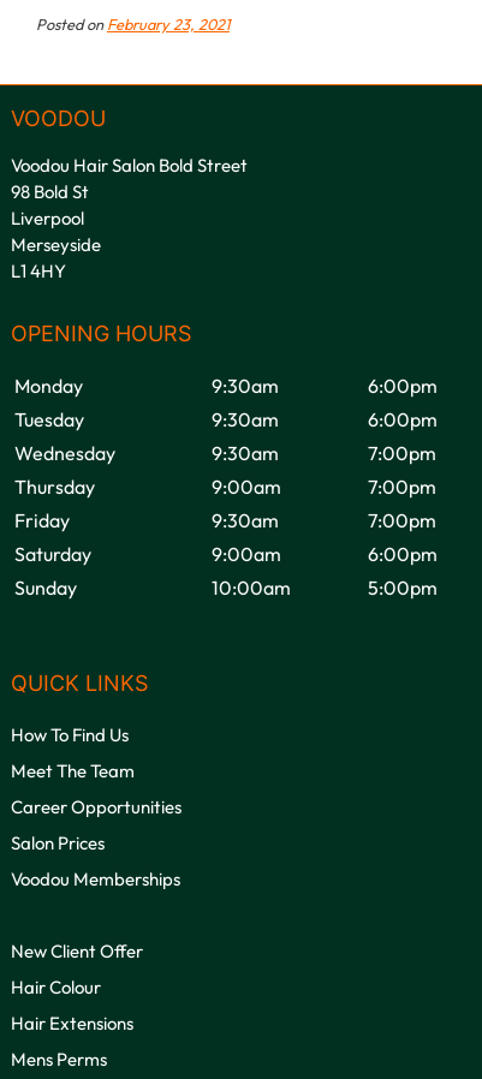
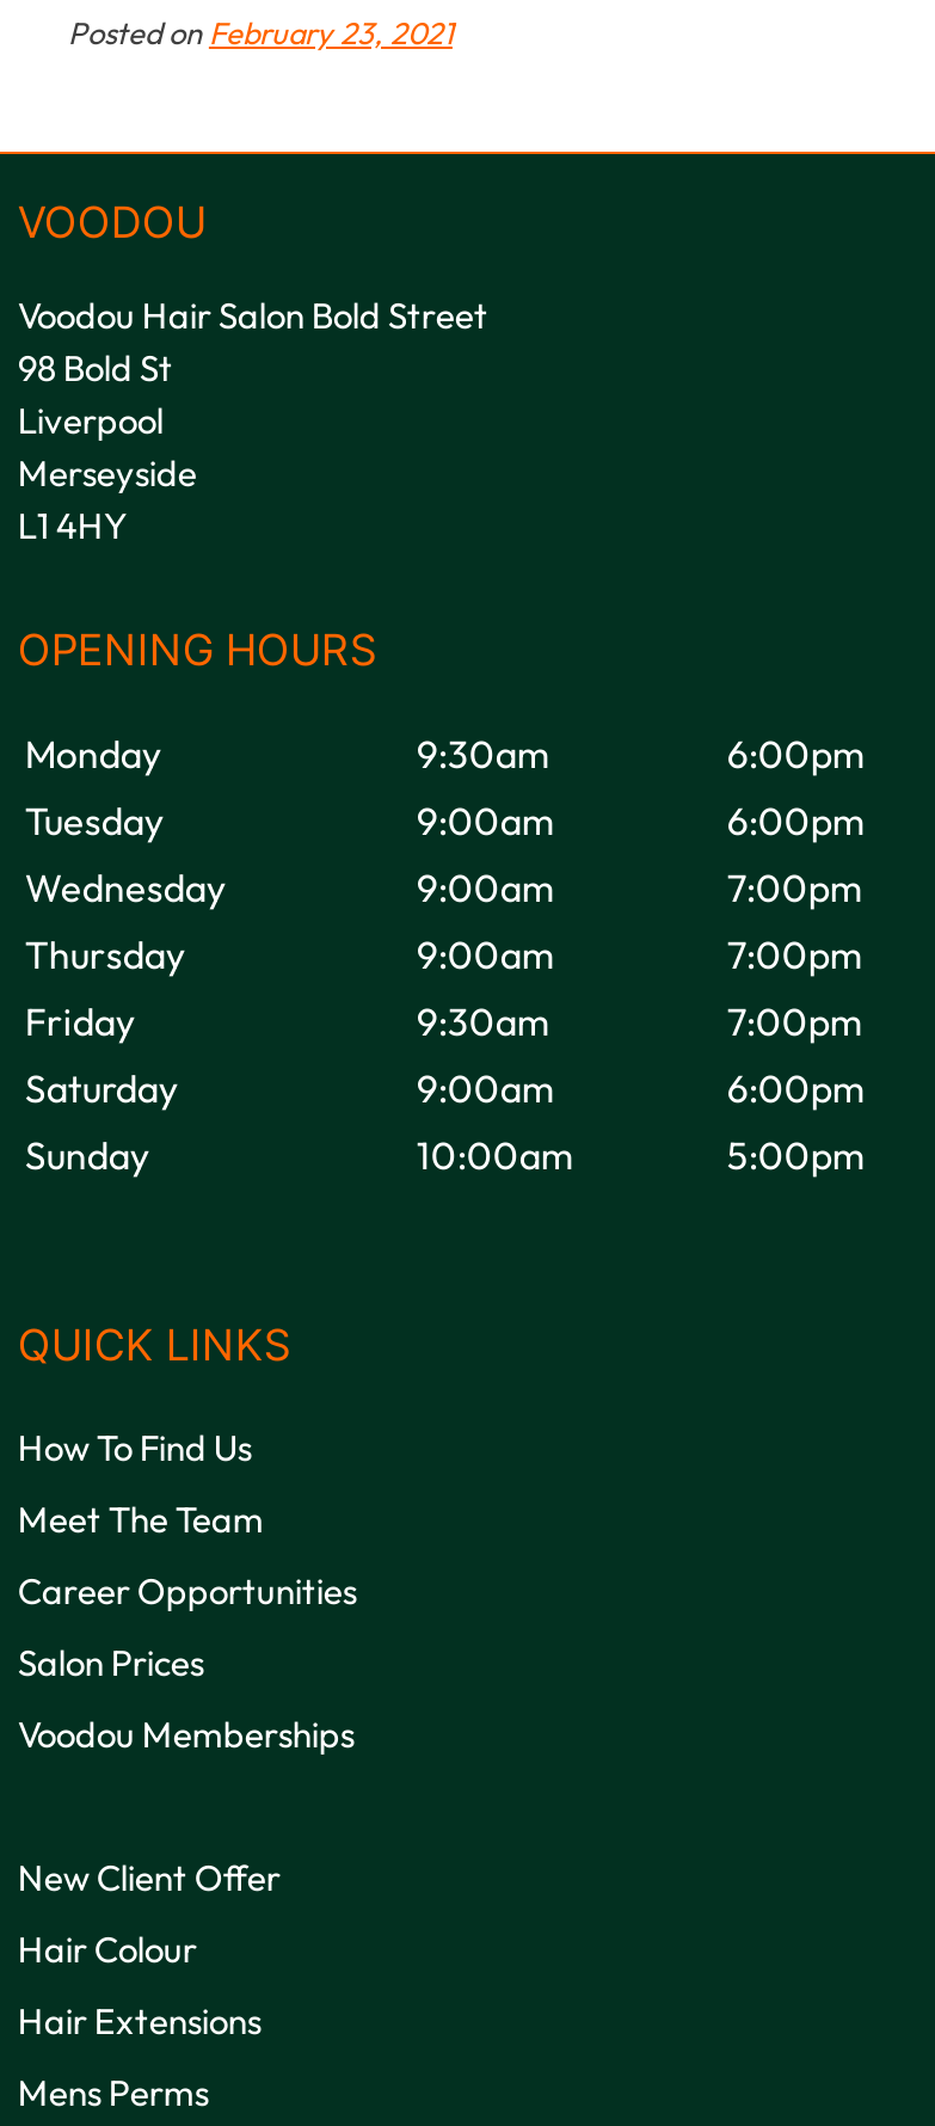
[211,408,279,432] 9:30am -> [417,798,555,845] 9:00am
[211,441,279,465] 9:30am -> [417,864,555,912] 9:00am

